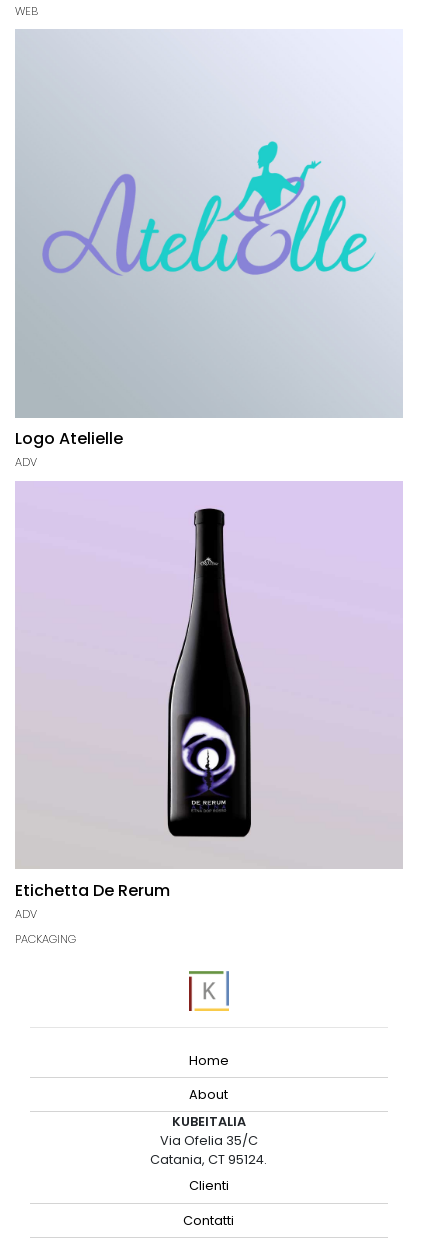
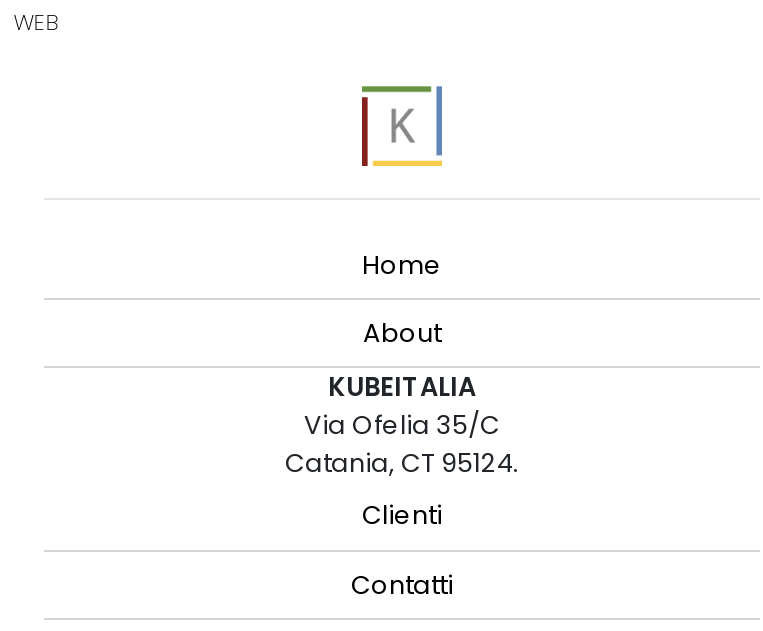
[15,29,403,470] [image] | Logo Atelielle | ADV -> none
[15,481,403,947] [image] | Etichetta De Rerum | ADV | PACKAGING -> none

